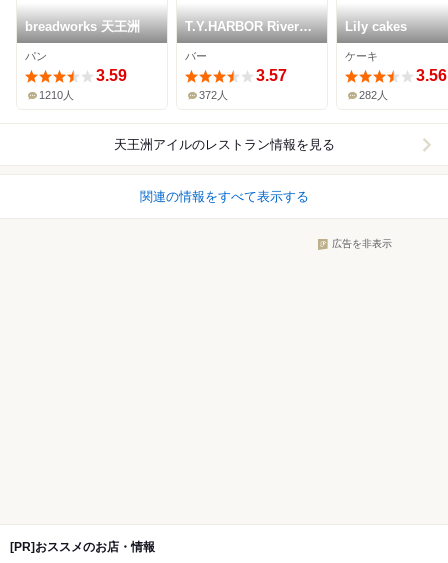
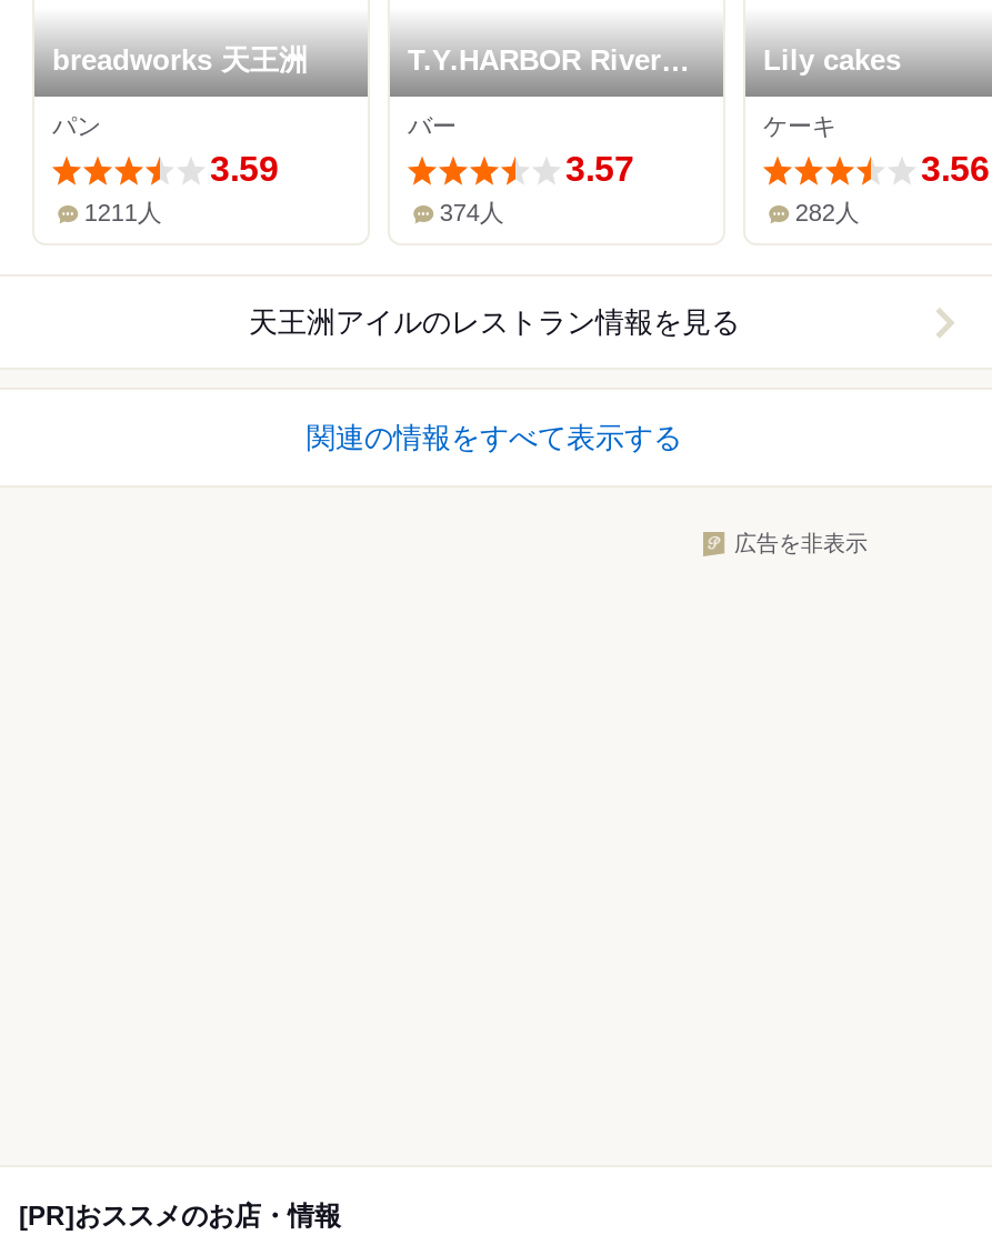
[39,89,74,101] 1210人 -> [84,199,162,226] 1211人
[199,89,228,101] 372人 -> [440,199,504,226] 374人

